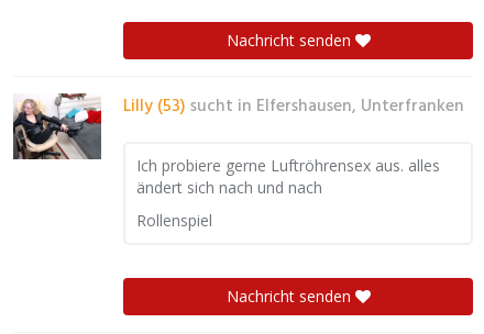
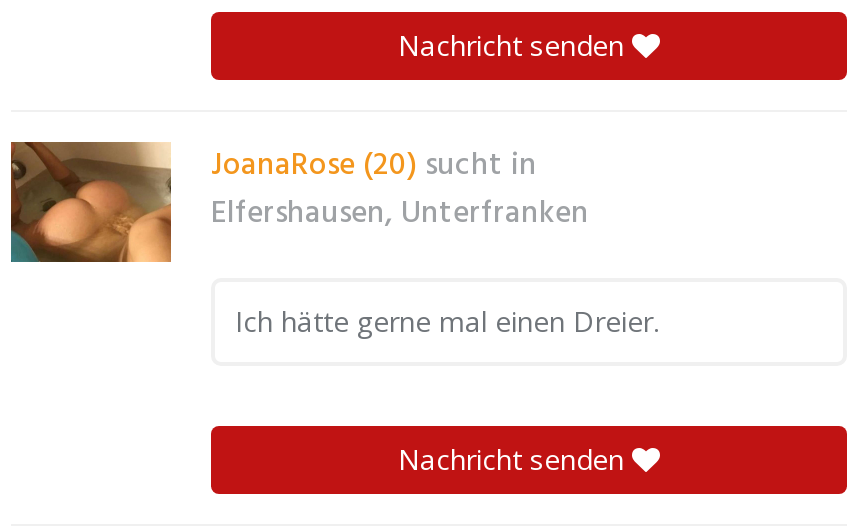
[13,93,464,231] [image] | Lilly (53) sucht in Elfershausen, Unterfranken | Ich probiere gerne Luftröhrensex aus. alles | ändert sich nach und nach | Rollenspiel -> [9,140,659,340] [image] | JoanaRose (20) sucht in | Elfershausen, Unterfranken | Ich hätte gerne mal einen Dreier.

